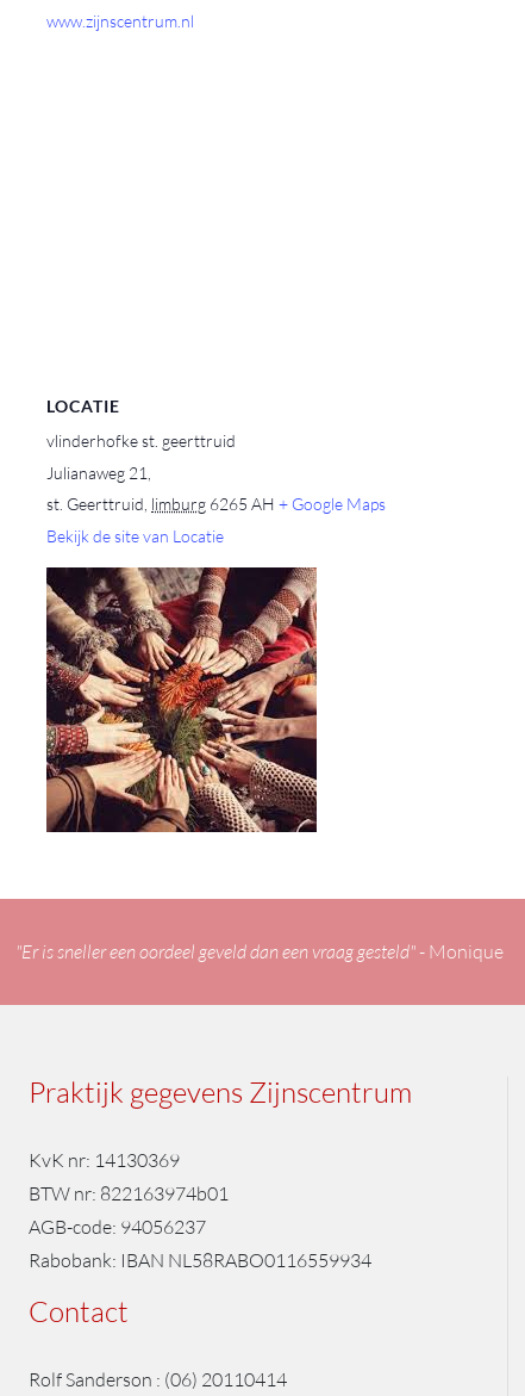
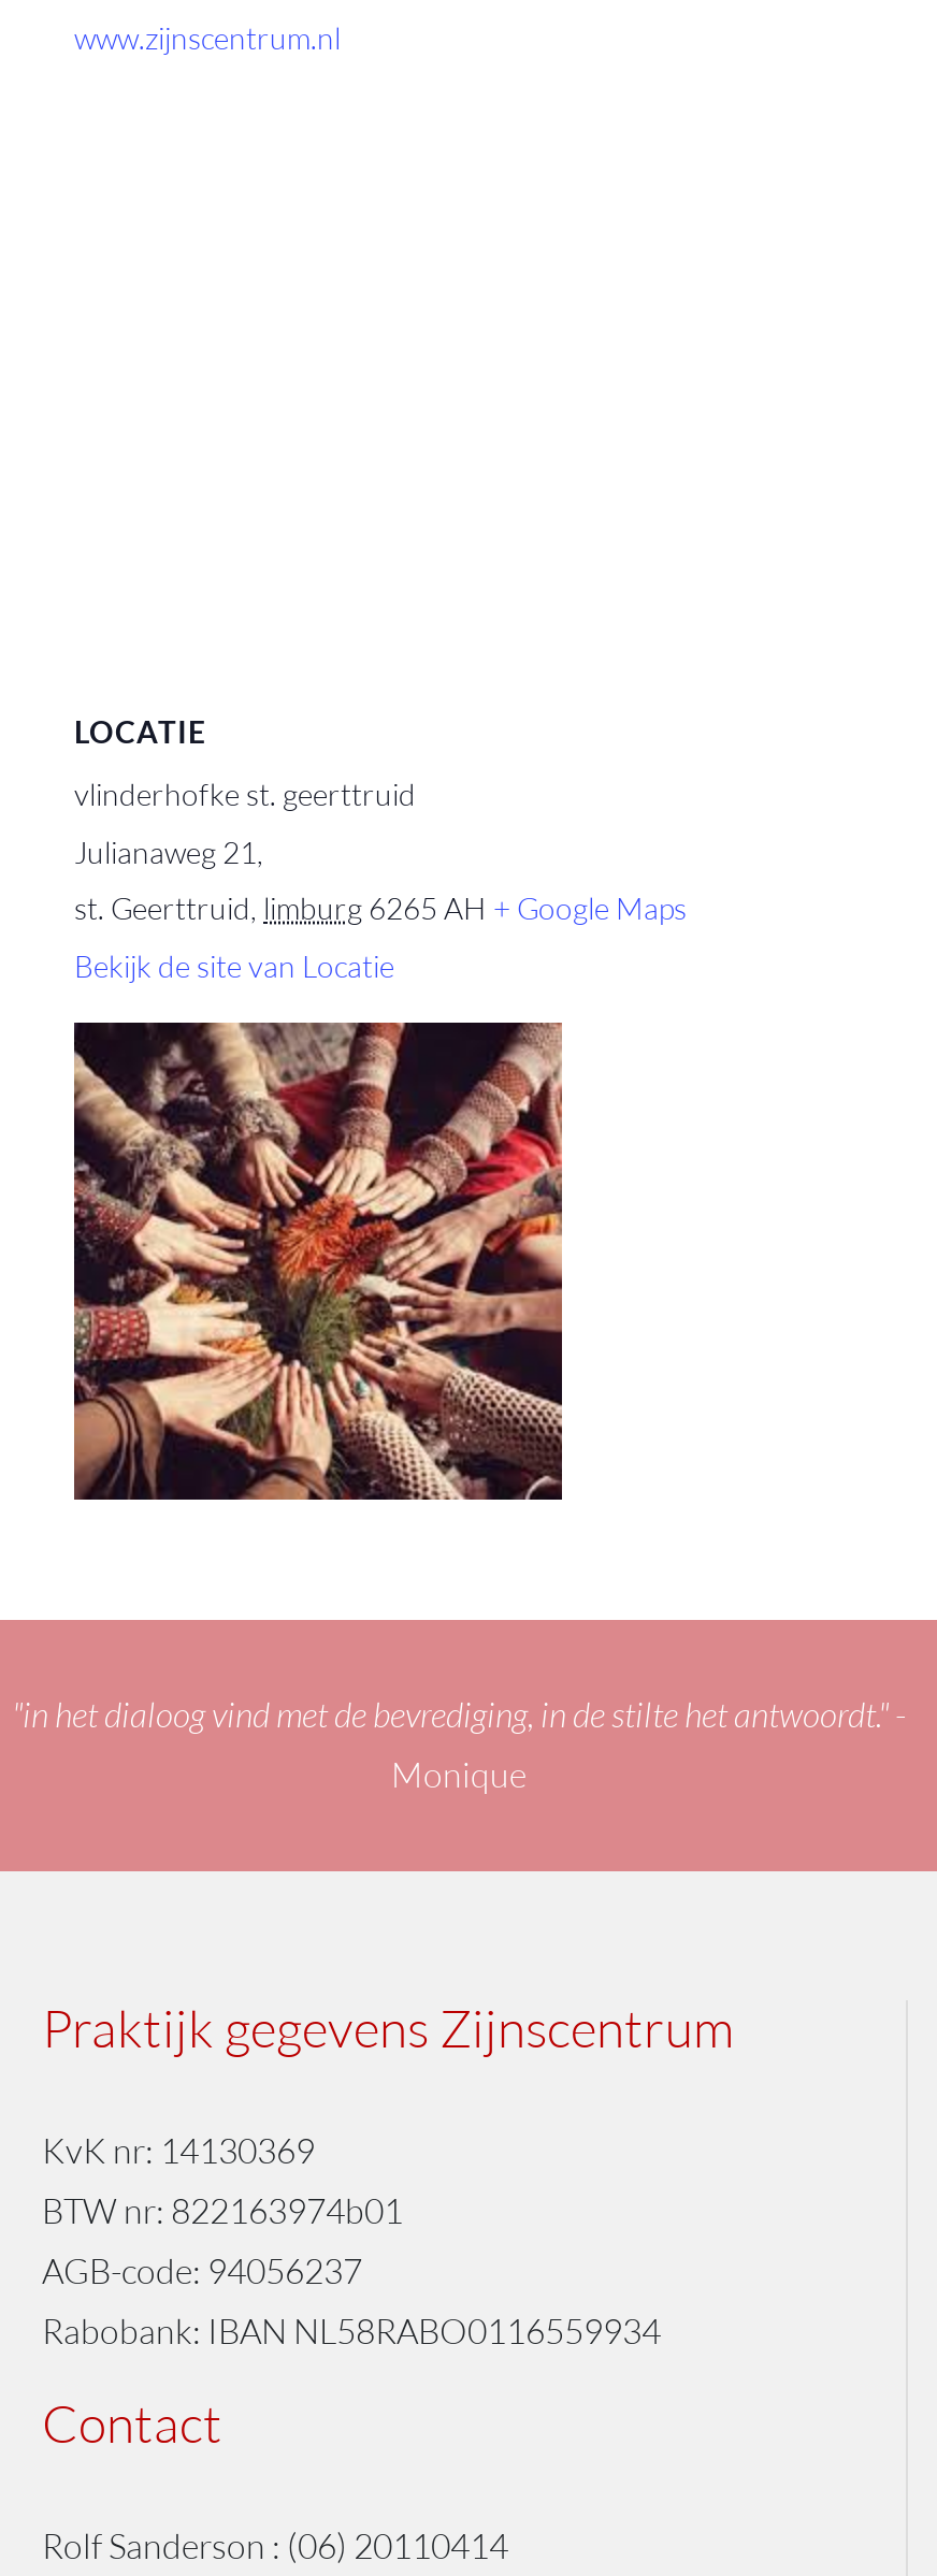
[15,939,504,963] "Er is sneller een oordeel geveld dan een vraag gesteld" - Monique -> [12,1693,906,1796] "in het dialoog vind met de bevrediging, in de stilte het antwoordt." - | Monique

